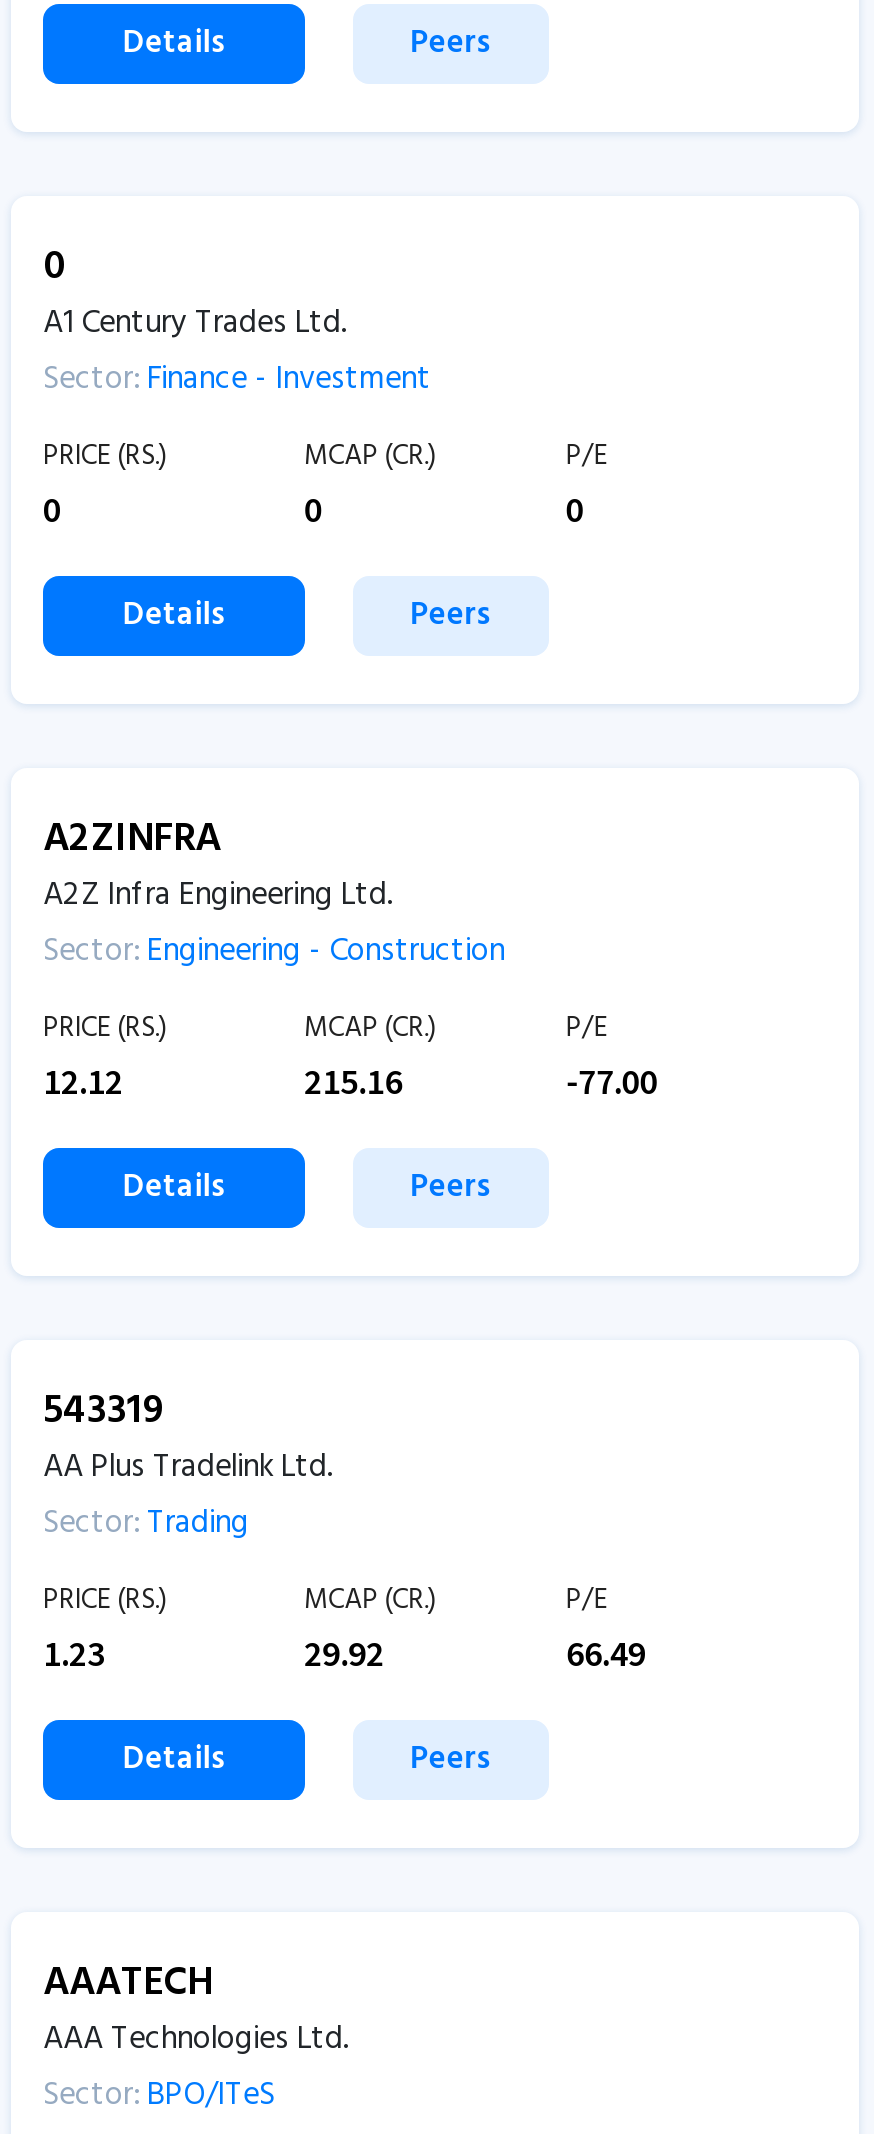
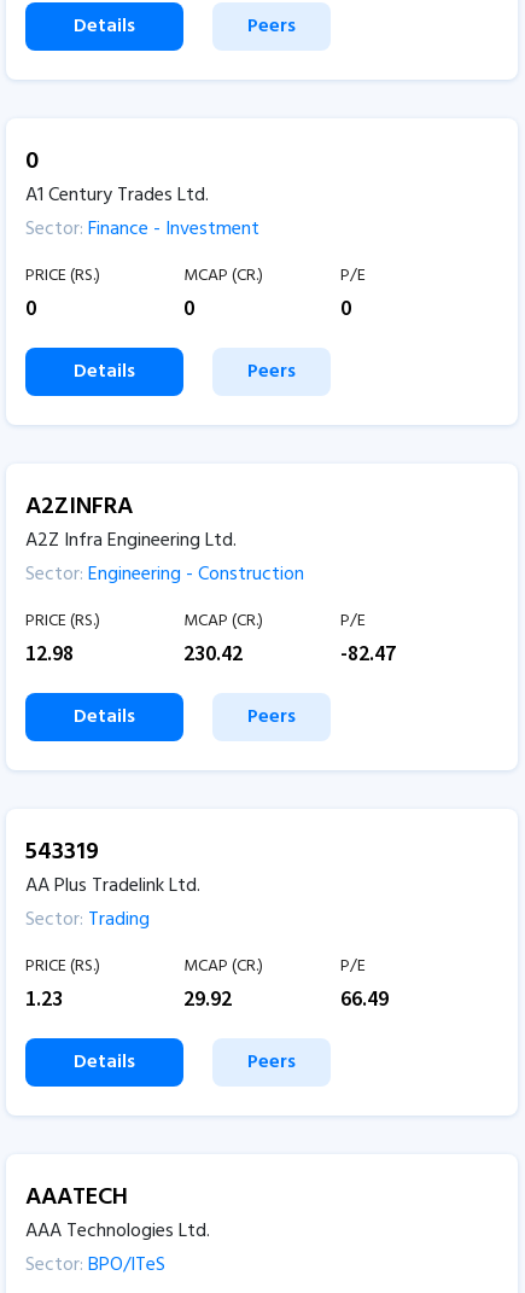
[43,1058,123,1104] 12.12 -> [25,639,74,666] 12.98
[304,1058,402,1104] 215.16 -> [183,639,242,666] 230.42
[566,1058,658,1104] -77.00 -> [341,639,396,666] -82.47

